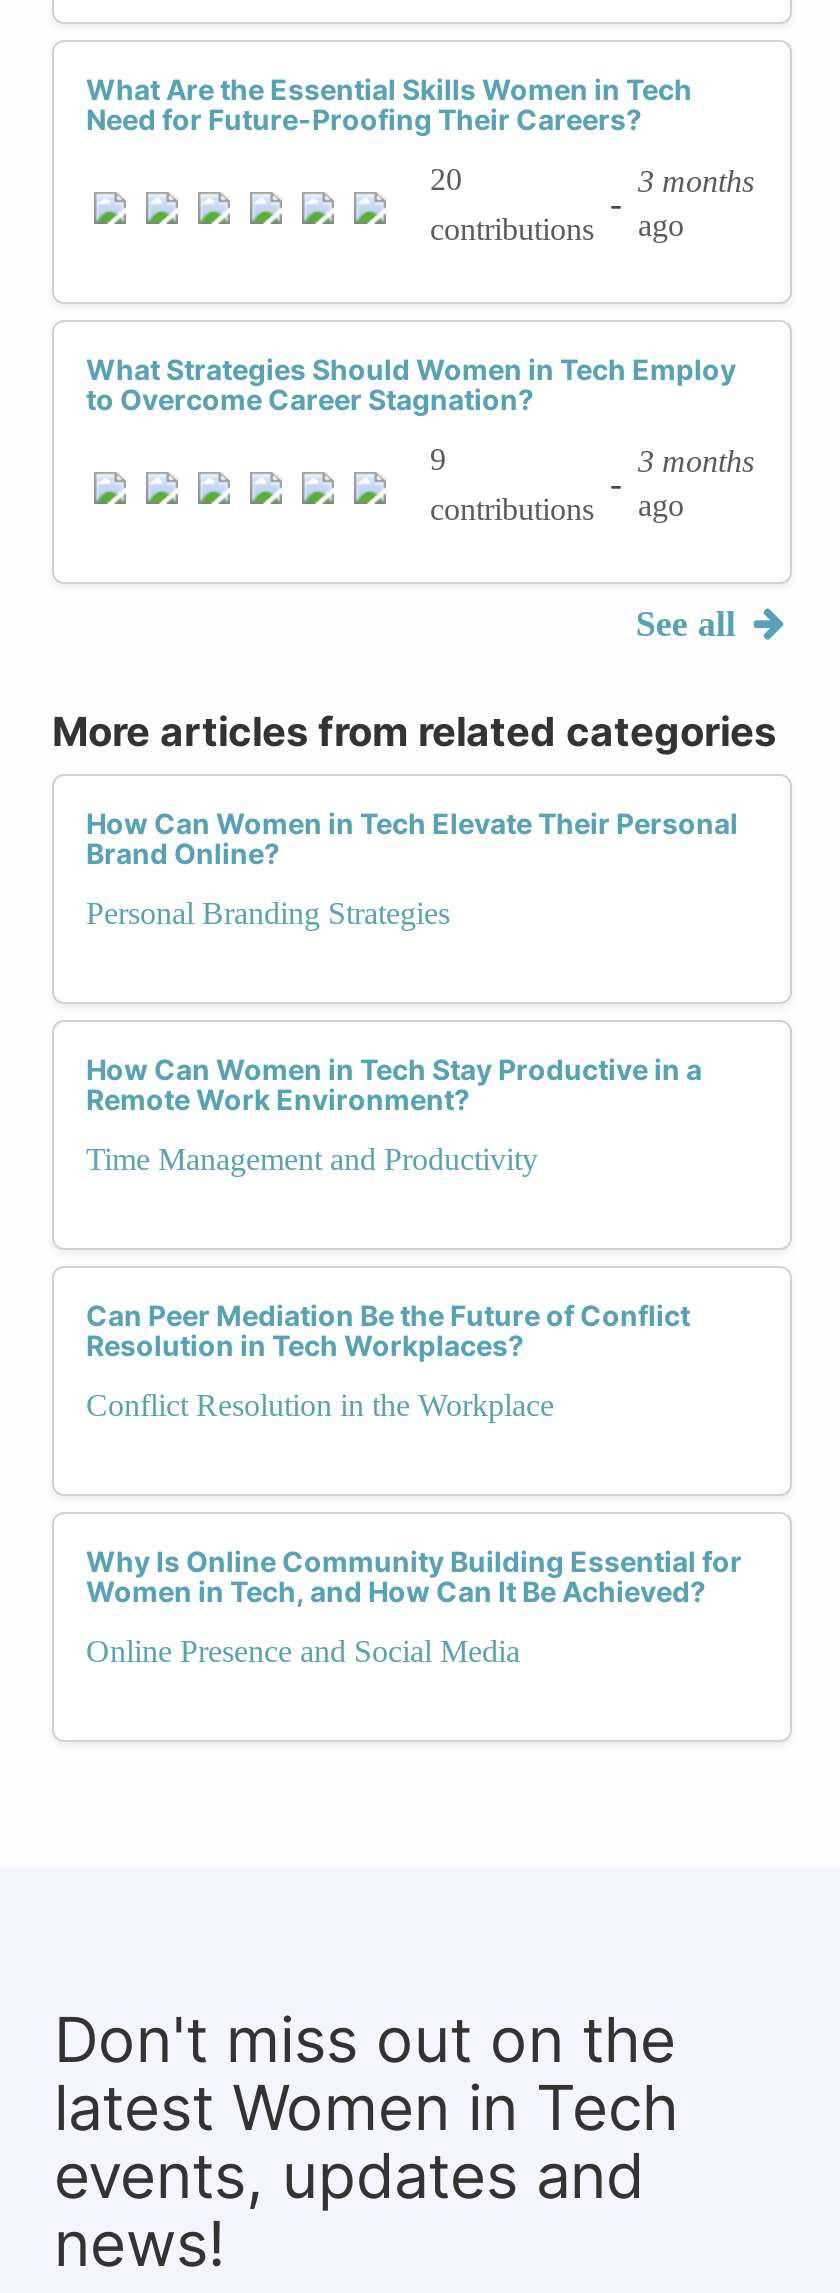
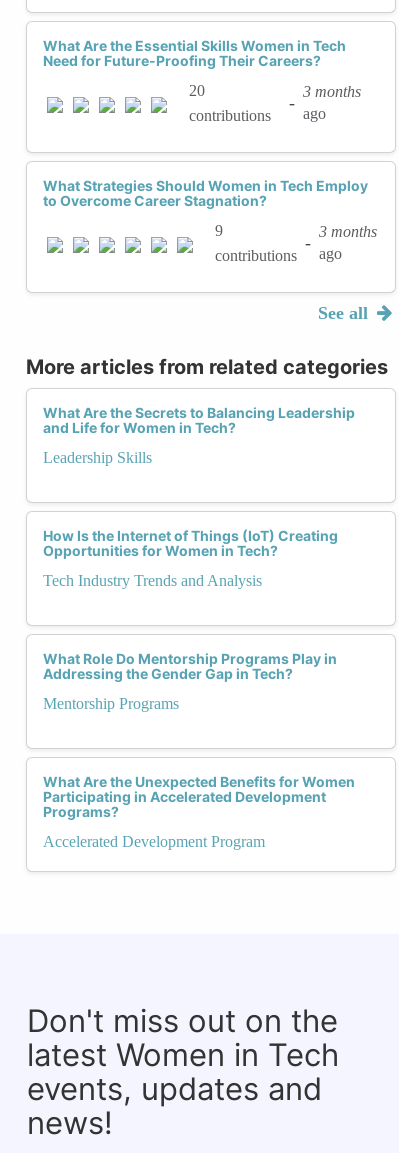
[86,806,738,870] How Can Women in Tech Elevate Their Personal | Brand Online? -> [43,404,355,436] What Are the Secrets to Balancing Leadership | and Life for Women in Tech?
[86,896,450,930] Personal Branding Strategies -> [43,449,152,466] Leadership Skills
[86,1052,702,1116] How Can Women in Tech Stay Productive in a | Remote Work Environment? -> [43,527,338,559] How Is the Internet of Things (IoT) Creating | Opportunities for Women in Tech?
[86,1142,538,1176] Time Management and Productivity -> [43,572,262,589] Tech Industry Trends and Analysis
[86,1298,690,1362] Can Peer Mediation Be the Future of Conflict | Resolution in Tech Workplaces? -> [43,650,337,682] What Role Do Mentorship Programs Play in | Addressing the Gender Gap in Tech?
[86,1388,554,1422] Conflict Resolution in the Workplace -> [43,695,179,712] Mentorship Programs
[86,1544,742,1608] Why Is Online Community Building Essential for | Women in Tech, and How Can It Be Achieved? -> [43,773,355,820] What Are the Unexpected Benefits for Women | Participating in Accelerated Development | Programs?
[86,1634,520,1668] Online Presence and Social Media -> [43,833,265,850] Accelerated Development Program

